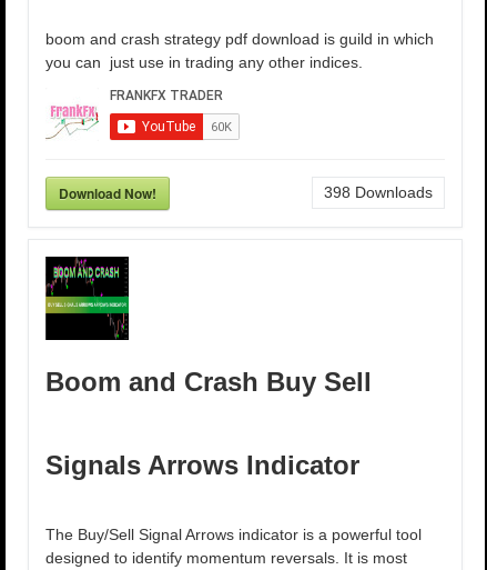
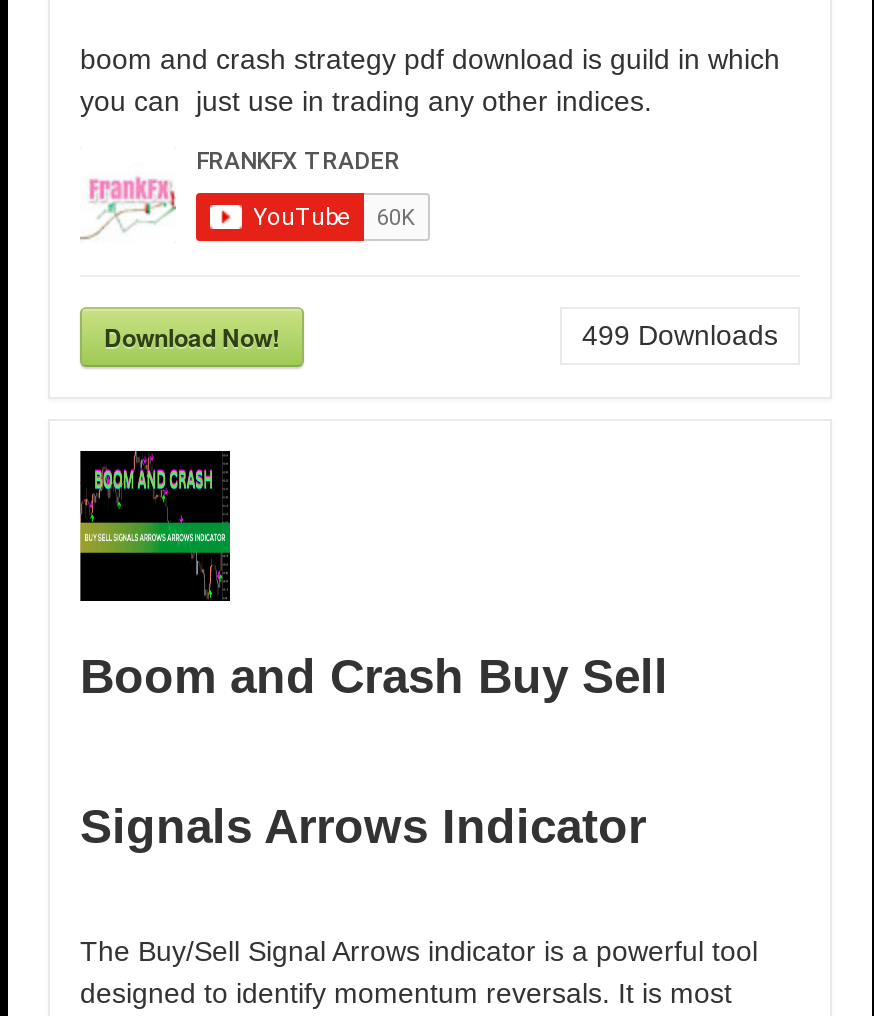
[324,183,433,201] 398 Downloads -> [582,319,778,351] 499 Downloads

